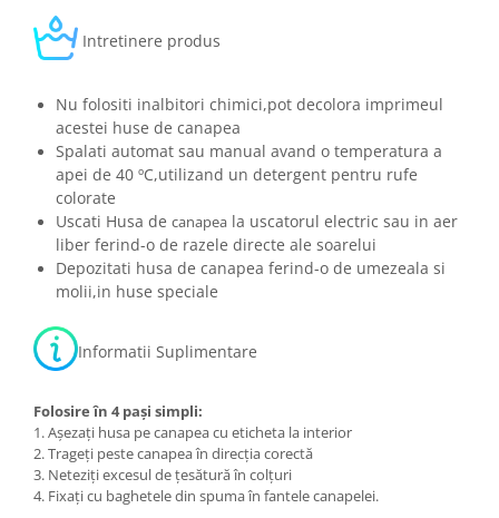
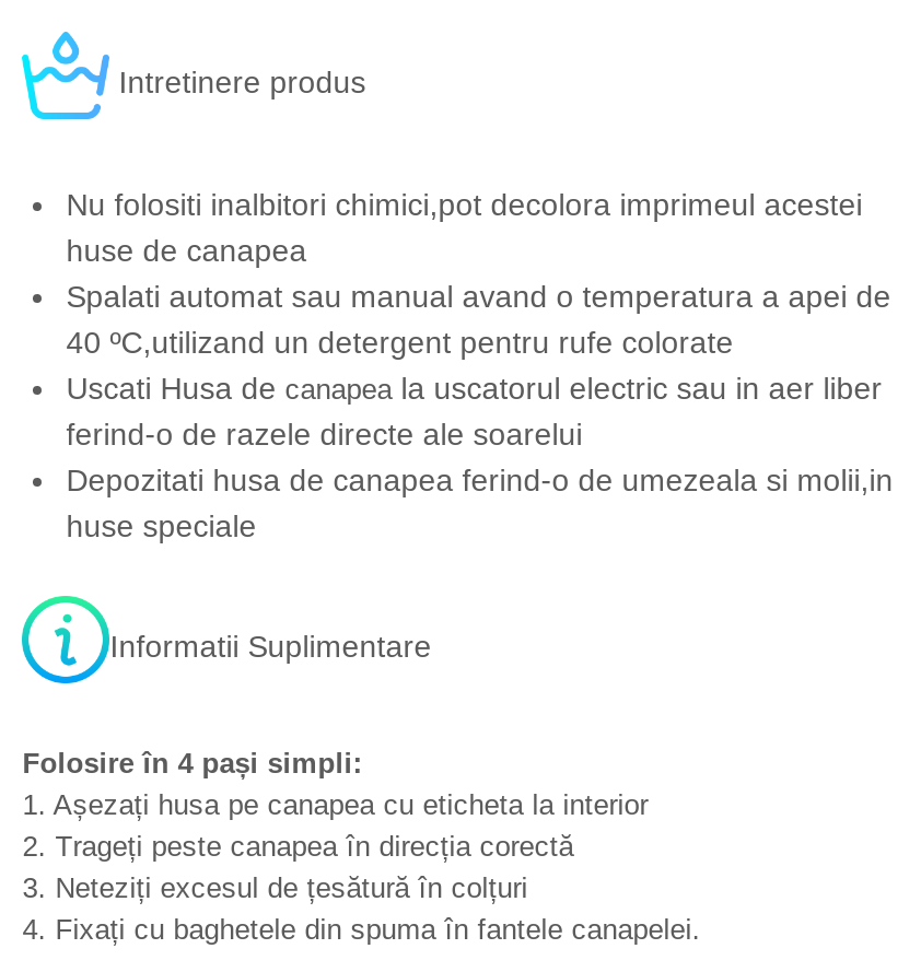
[19,13,63,61] [image] -> [18,28,105,122] [image]
[19,324,65,373] [image] -> [18,593,107,689] [image]

